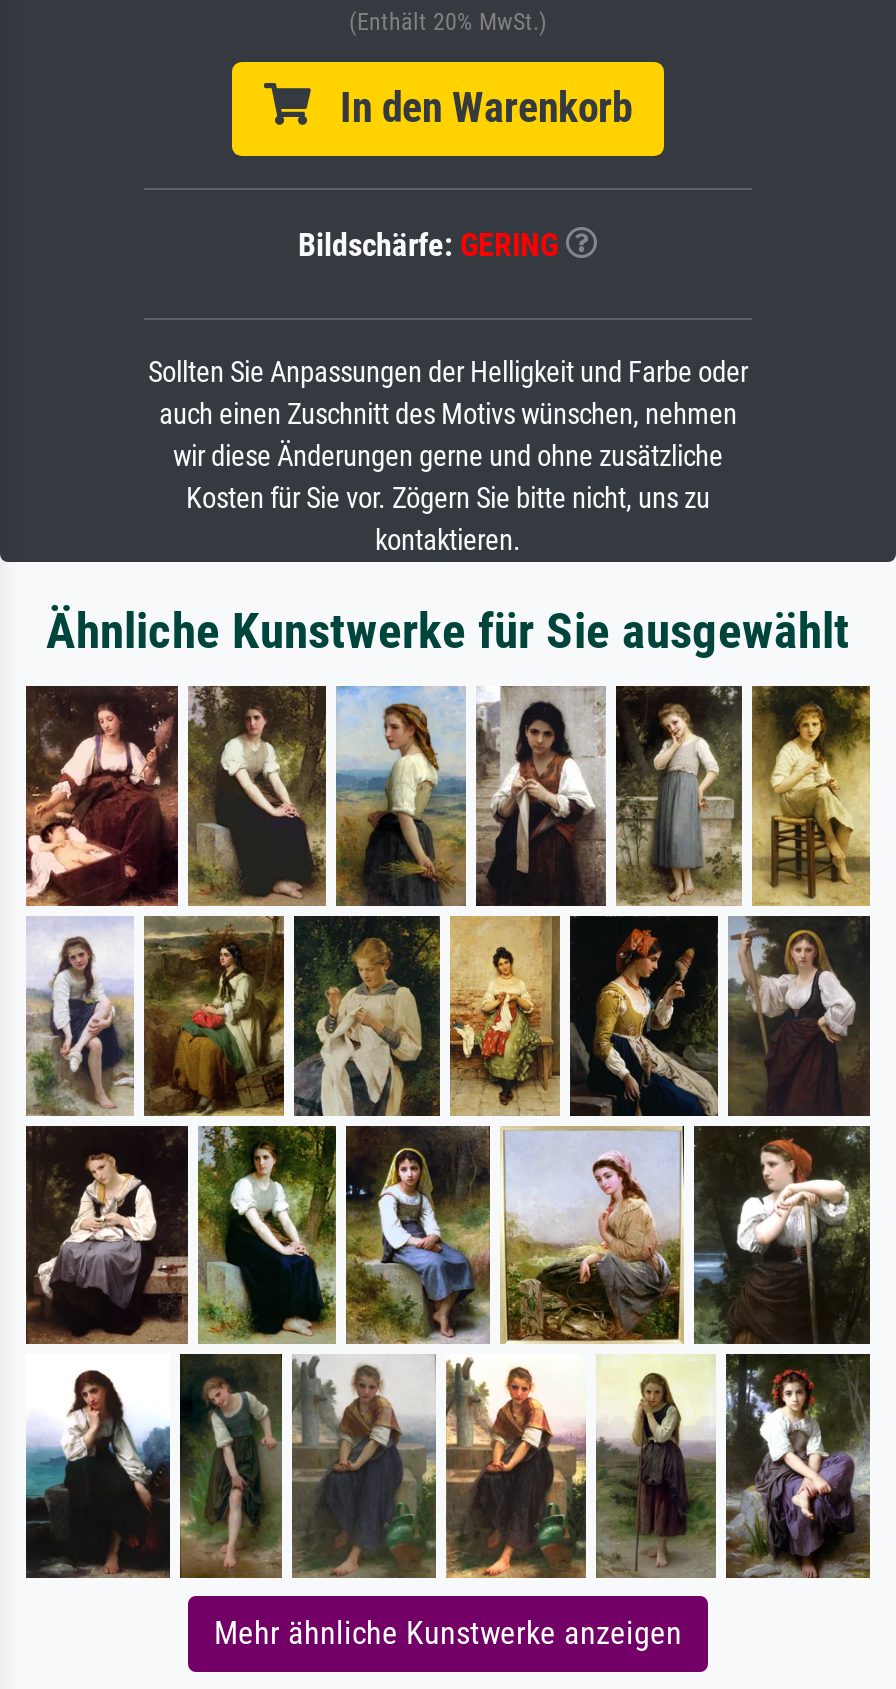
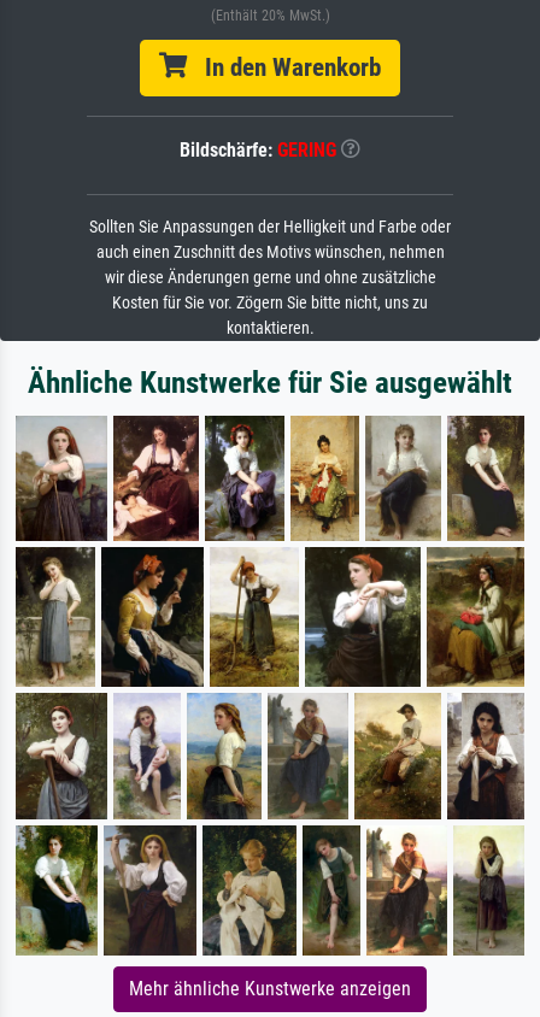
[24,684,872,1578] [image] -> [14,415,526,957] [image]

